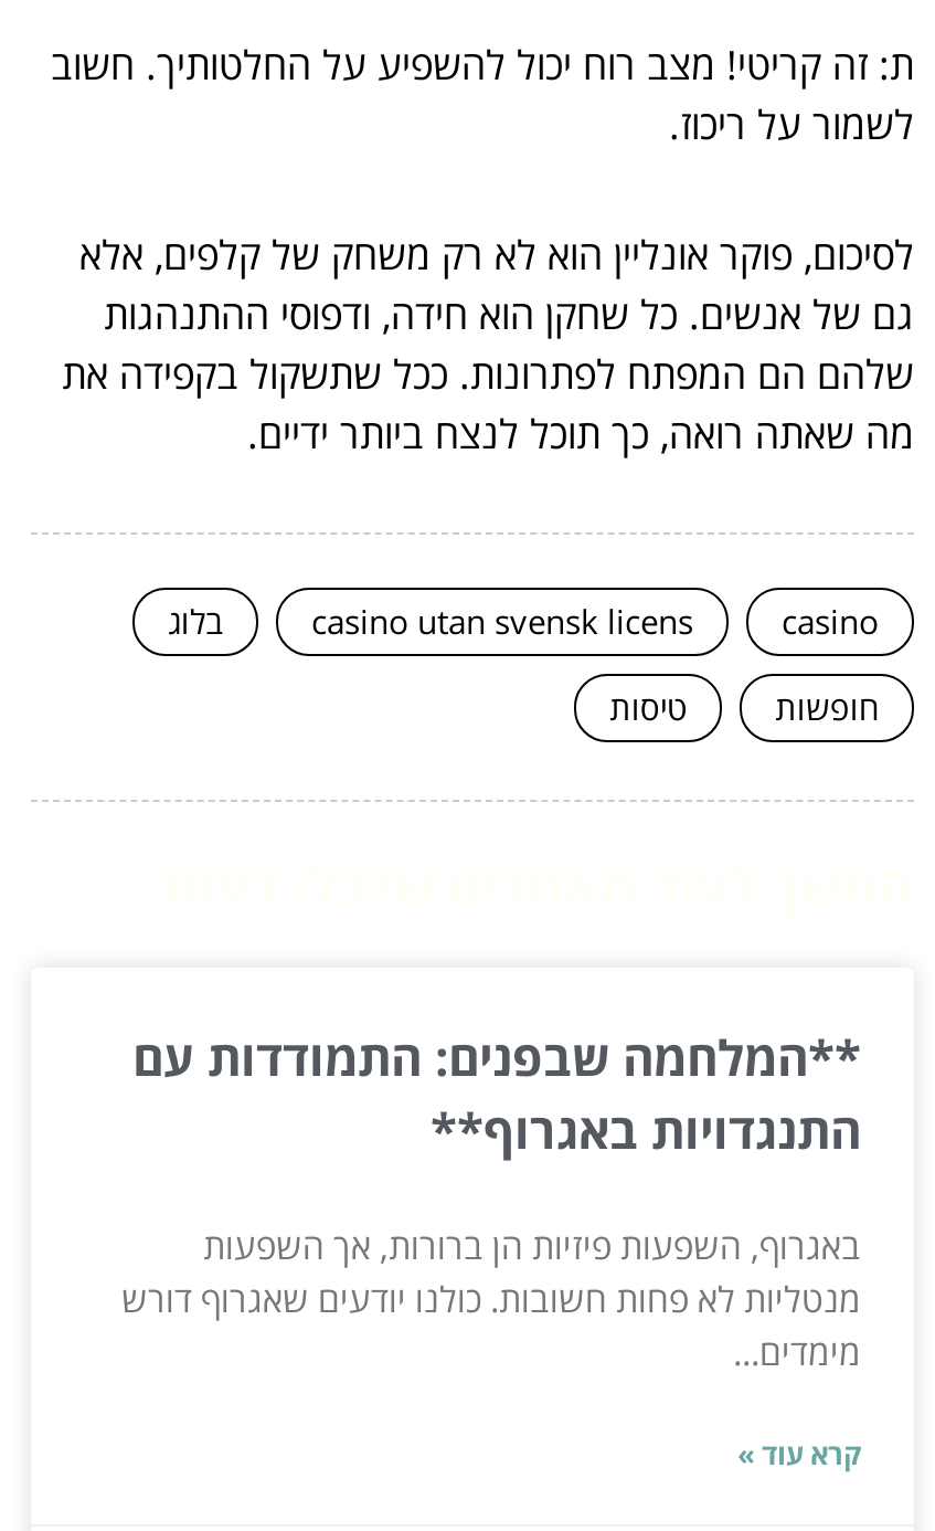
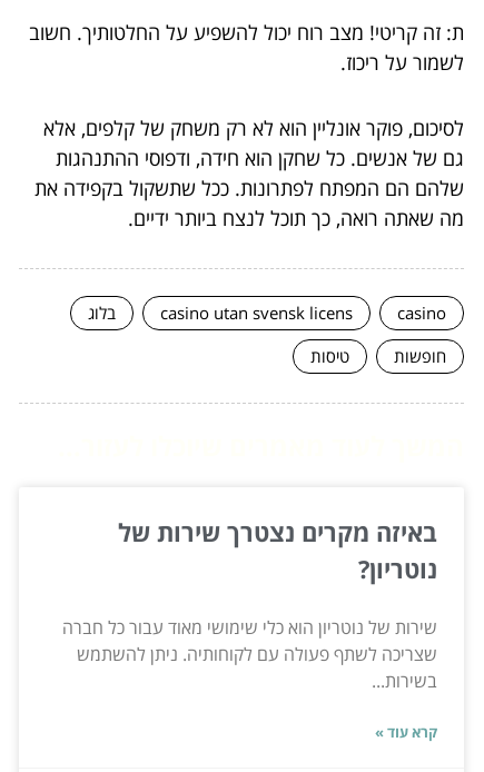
[132,1023,861,1162] **המלחמה שבפנים: התמודדות עם | התנגדויות באגרוף** -> [118,515,437,585] באיזה מקרים נצטרך שירות של | נוטריון?
[121,1222,861,1376] באגרוף, השפעות פיזיות הן ברורות, אך השפעות | מנטליות לא פחות חשובות. כולנו יודעים שאגרוף דורש | מימדים... -> [62,615,437,693] שירות של נוטריון הוא כלי שימושי מאוד עבור כל חברה | שצריכה לשתף פעולה עם לקוחותיה. ניתן להשתמש | בשירות...

